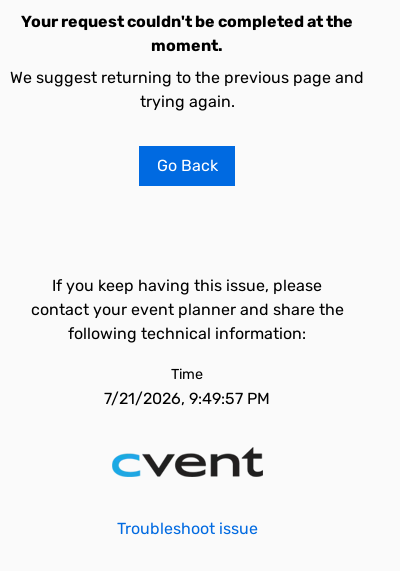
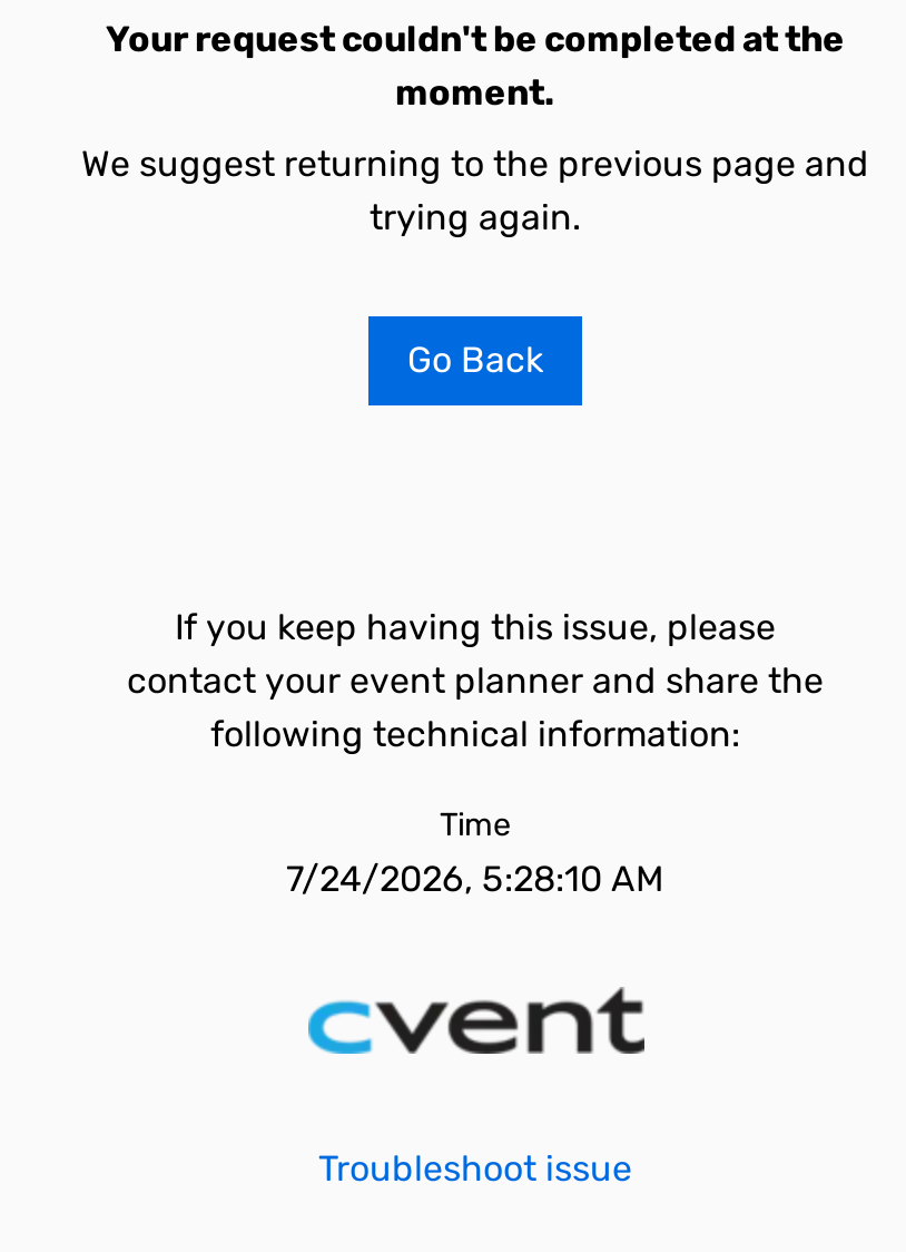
[104,389,270,408] 7/21/2026, 9:49:57 PM -> [286,858,664,900] 7/24/2026, 5:28:10 AM

